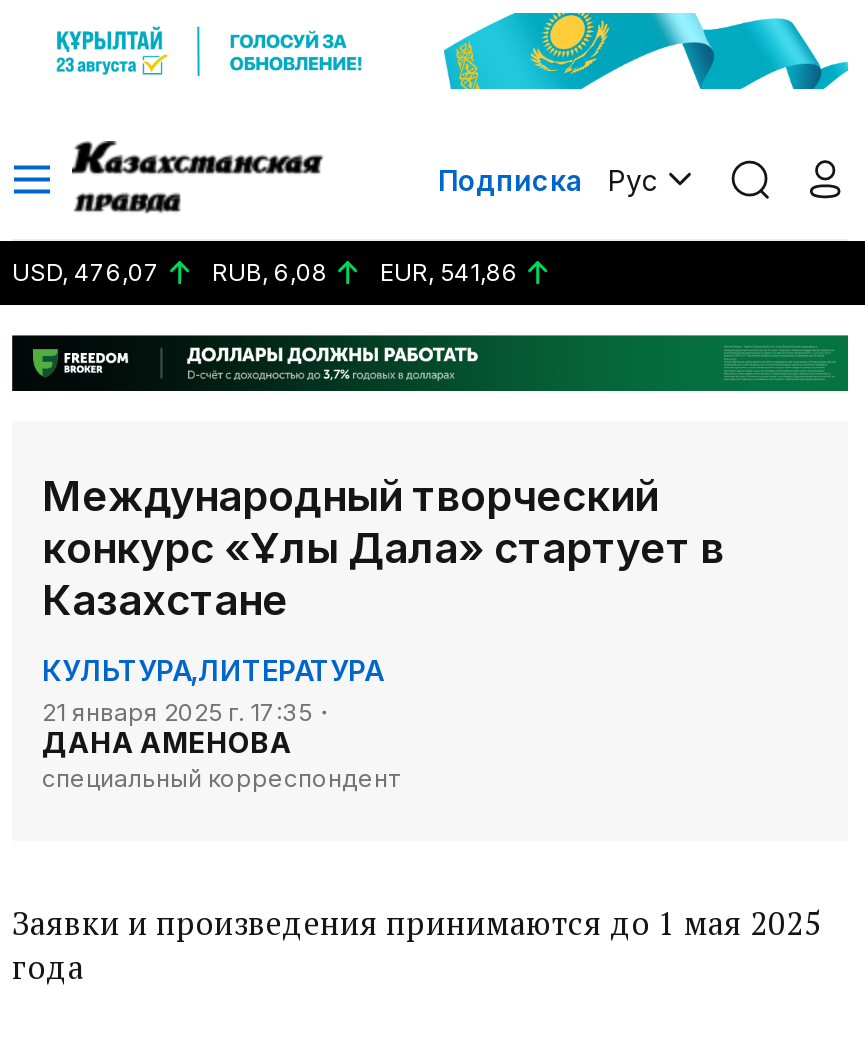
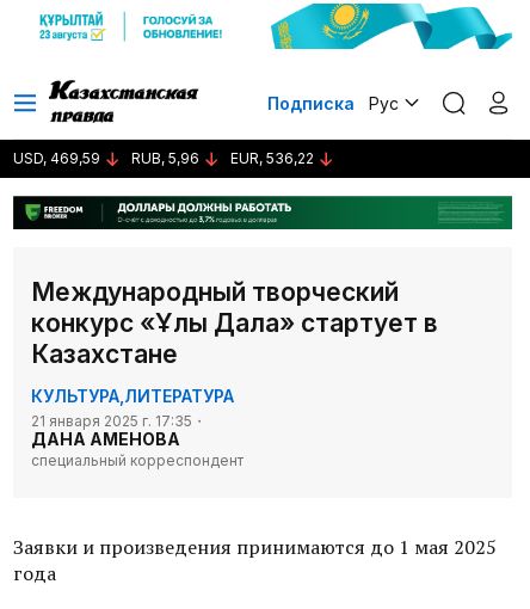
[12,257,160,287] USD, 476,07 -> [13,149,100,167] USD, 469,59
[212,257,328,287] RUB, 6,08 -> [131,149,199,167] RUB, 5,96
[380,257,518,287] EUR, 541,86 -> [230,149,314,167] EUR, 536,22

